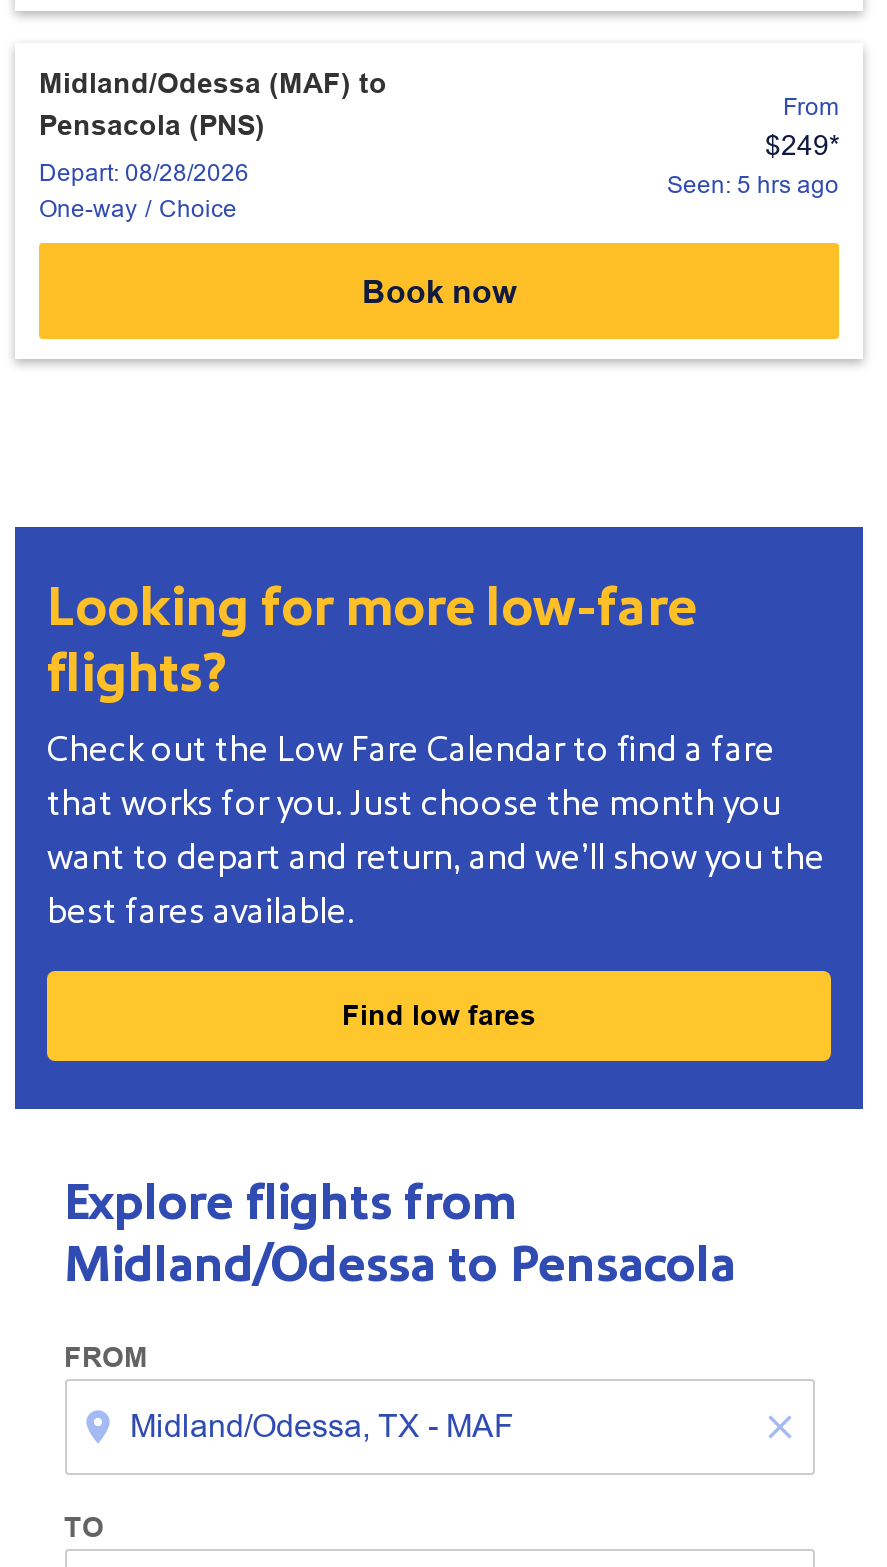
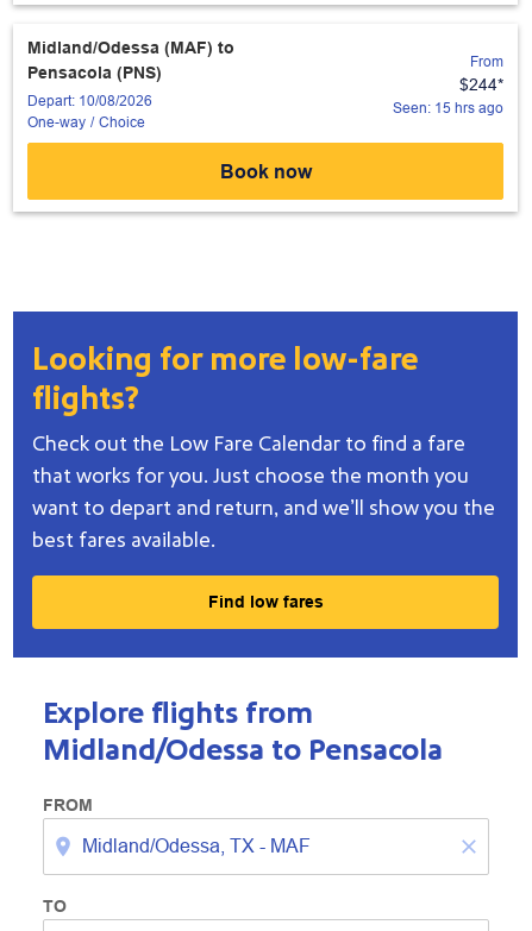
[765,128,839,160] $249* -> [459,74,503,93] $244*
[39,159,249,187] Depart: 08/28/2026 -> [27,93,152,110] Depart: 10/08/2026
[667,170,839,198] Seen: 5 hrs ago -> [393,99,503,116] Seen: 15 hrs ago

